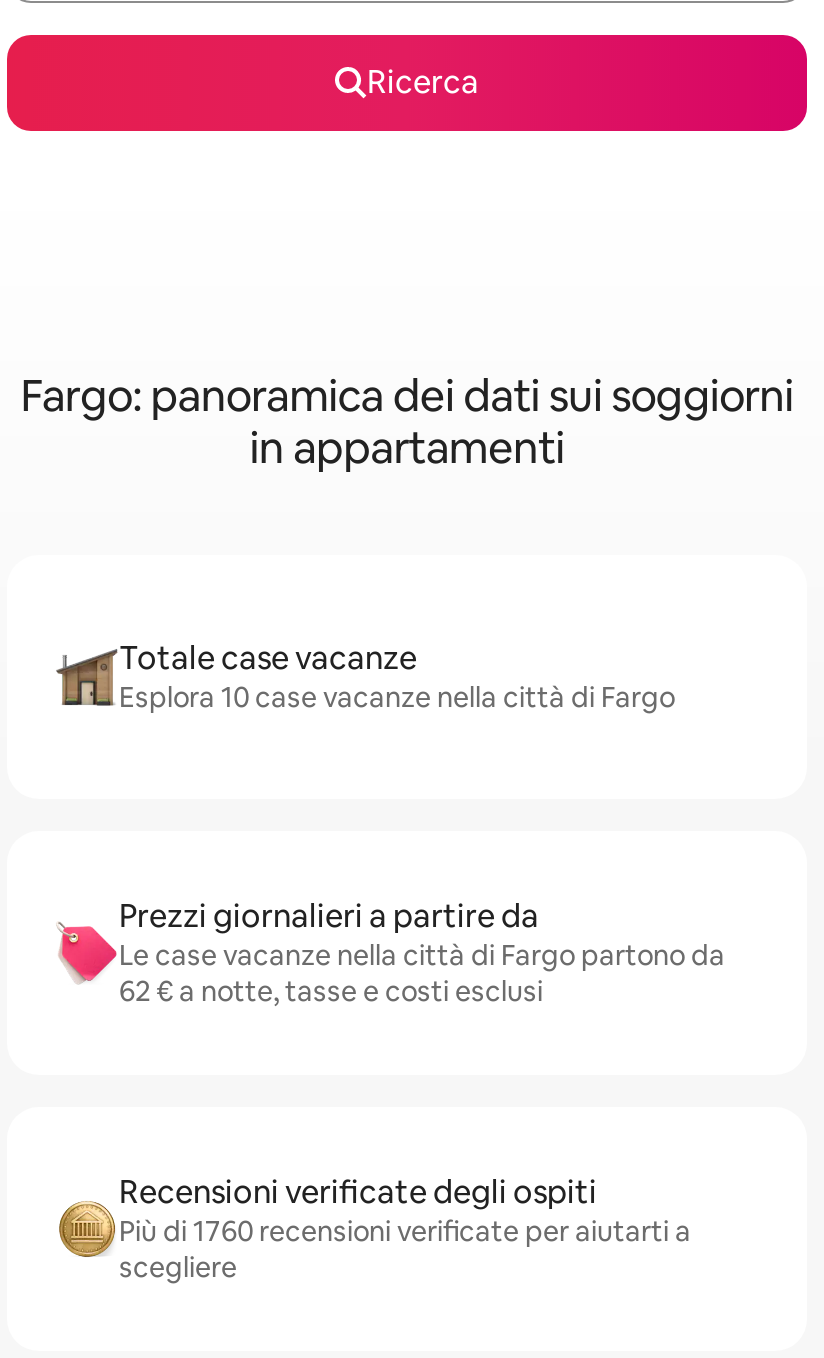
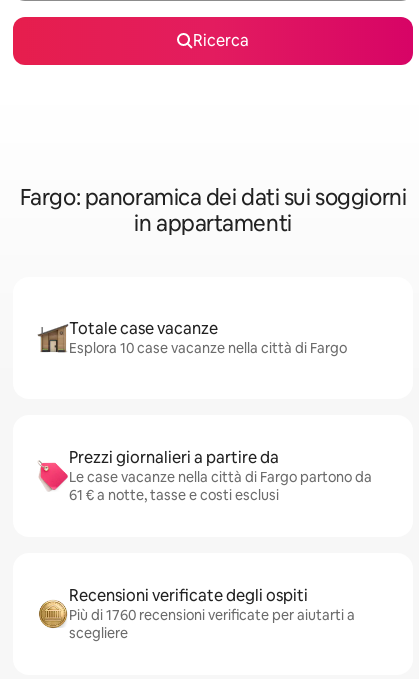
[119,972,543,1008] 62 € a notte, tasse e costi esclusi -> [69,486,279,504] 61 € a notte, tasse e costi esclusi

